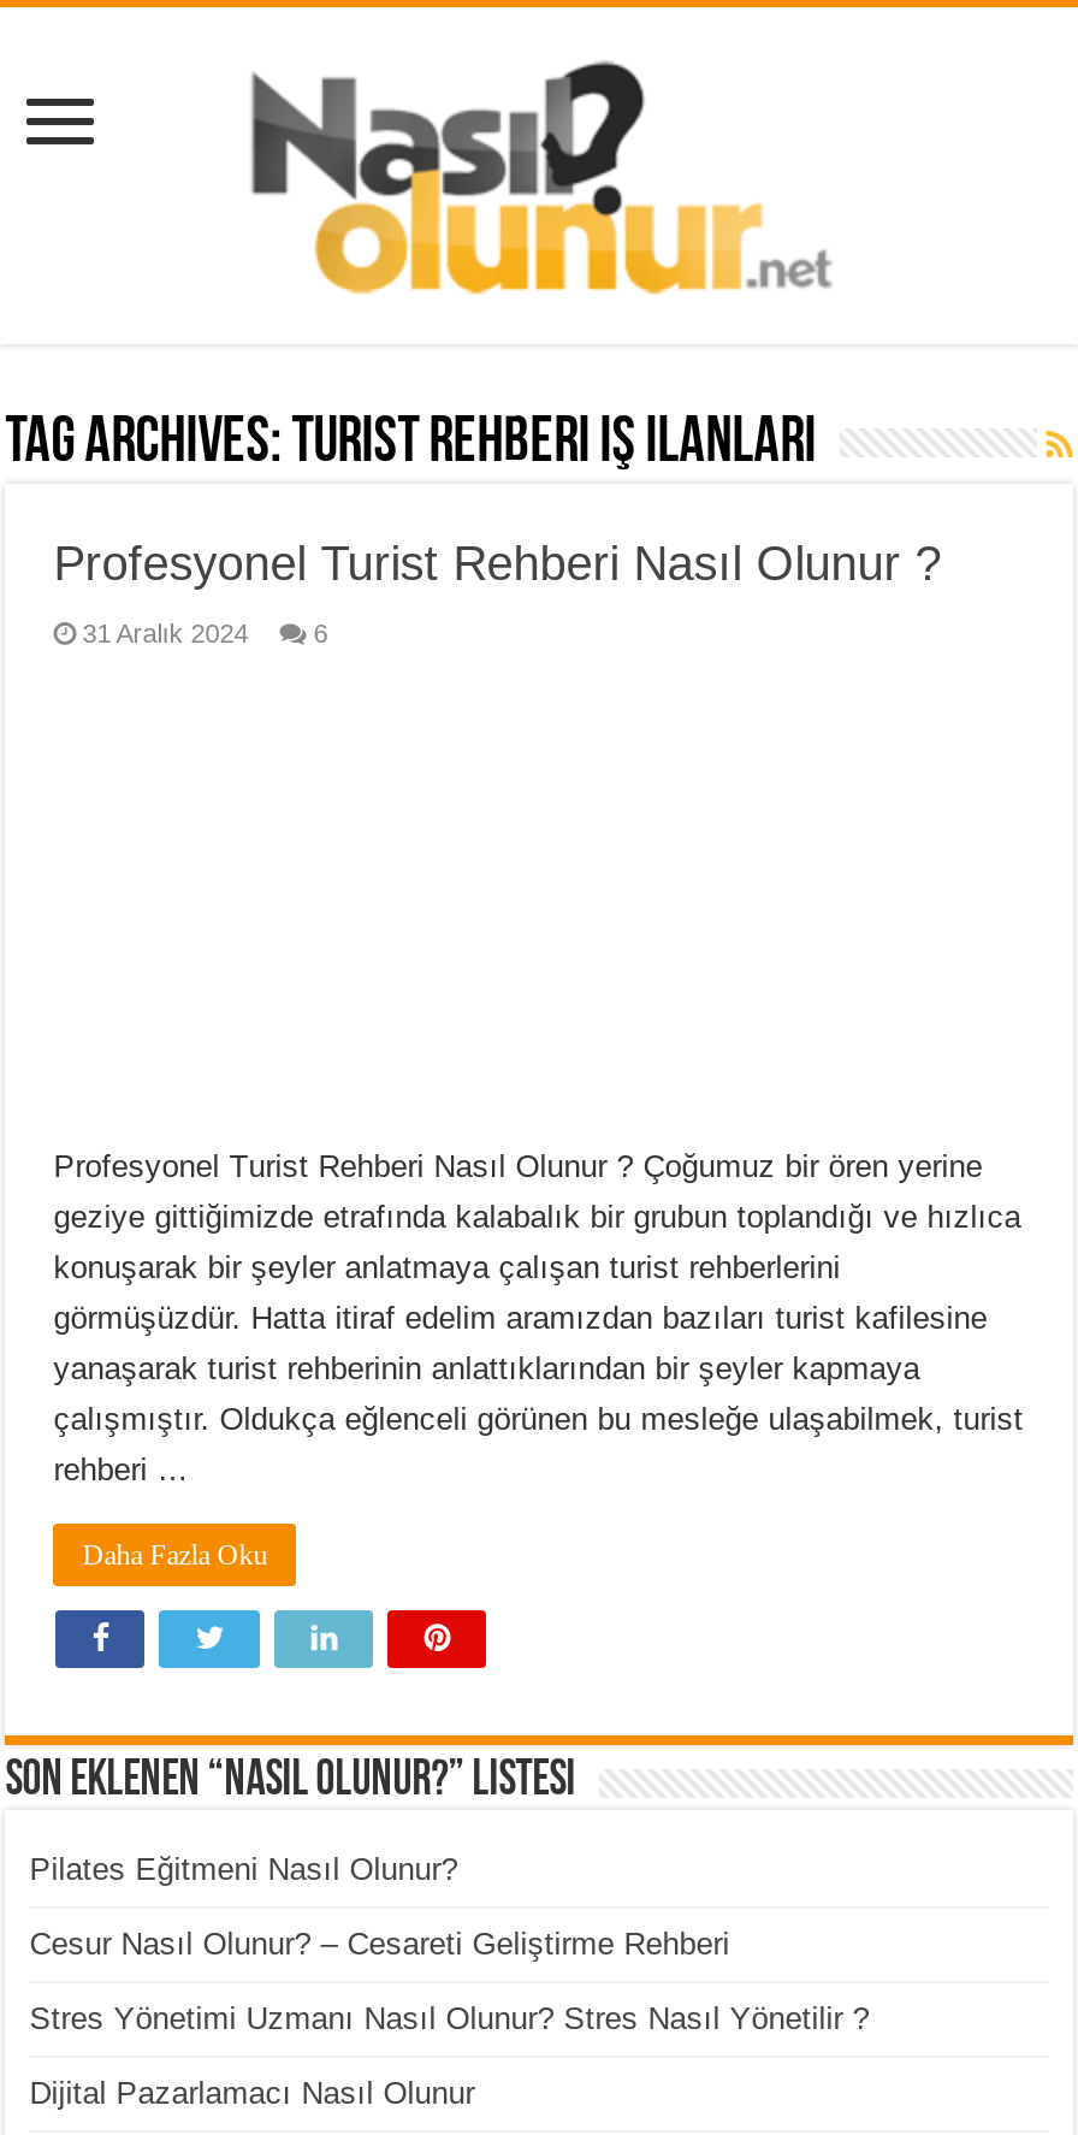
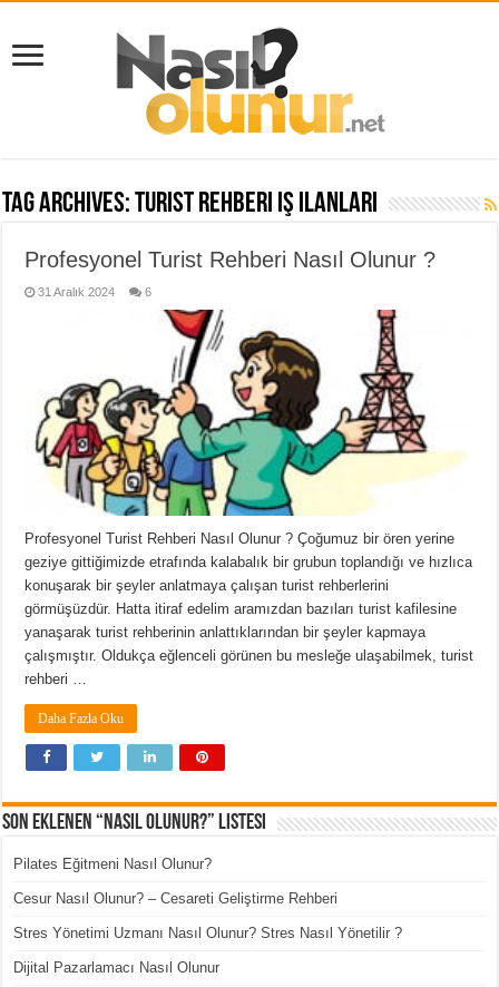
none -> [35,309,462,517] [image]

